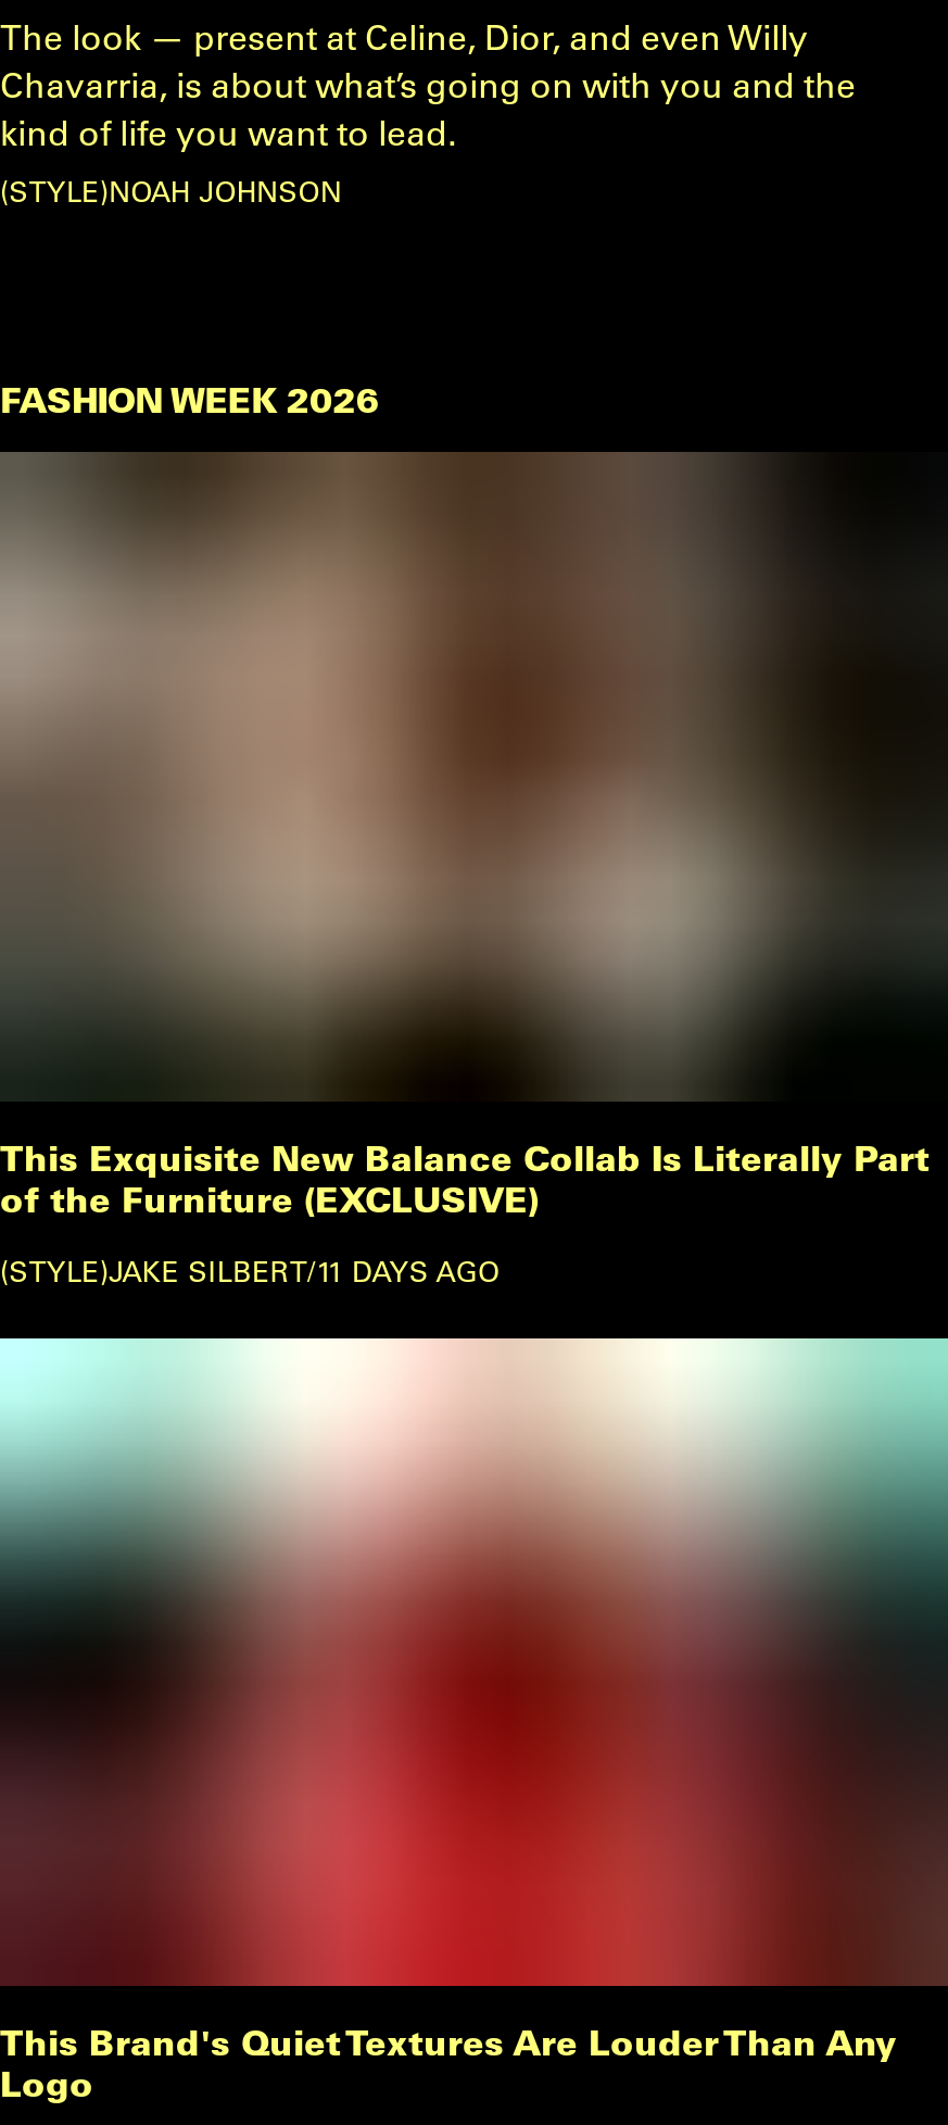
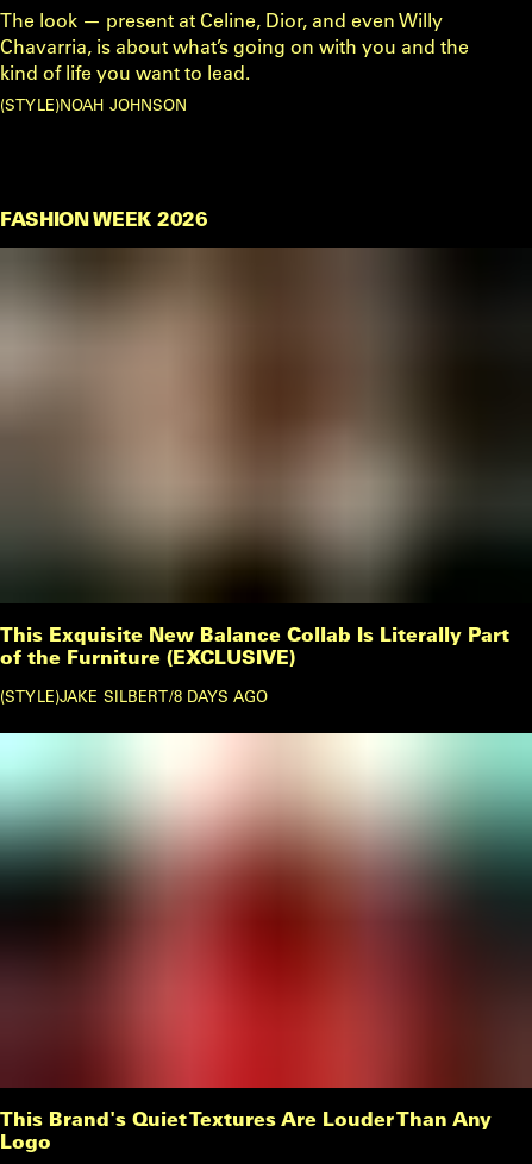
[9,1251,500,1288] STYLE JAKE SILBERT/11 DAYS AGO -> [5,685,268,705] STYLE JAKE SILBERT/8 DAYS AGO

